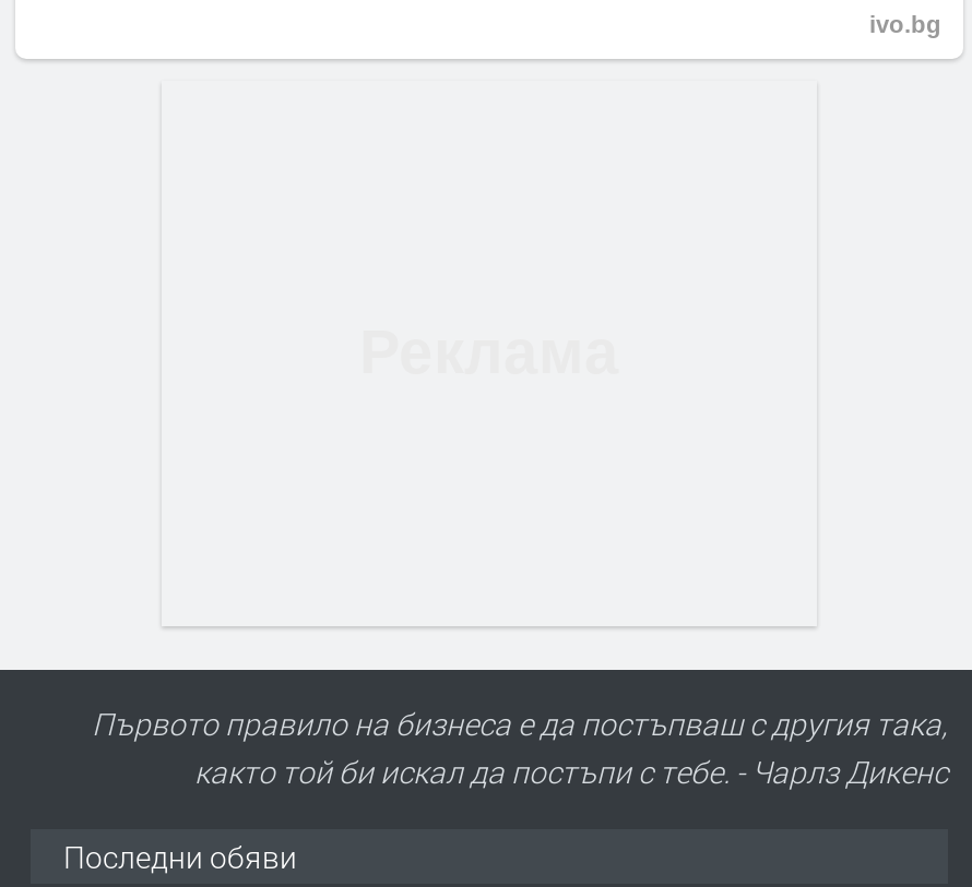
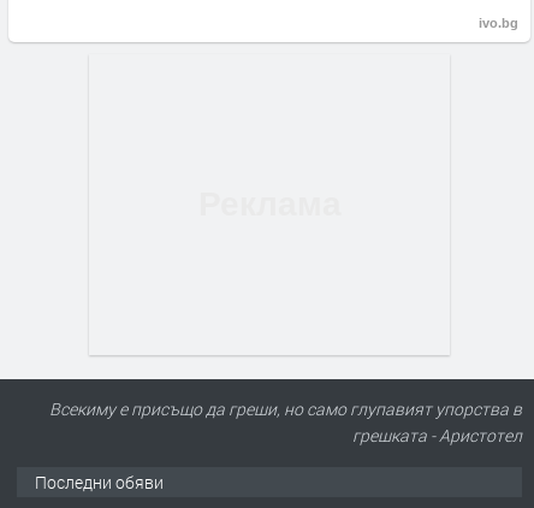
[92,702,948,791] Първото правило на бизнеса е да постъпваш с другия така, | както той би искал да постъпи с тебе. - Чарлз Дикенс -> [49,397,522,446] Всекиму е присъщо да греши, но само глупавият упорства в | грешката - Аристотел

